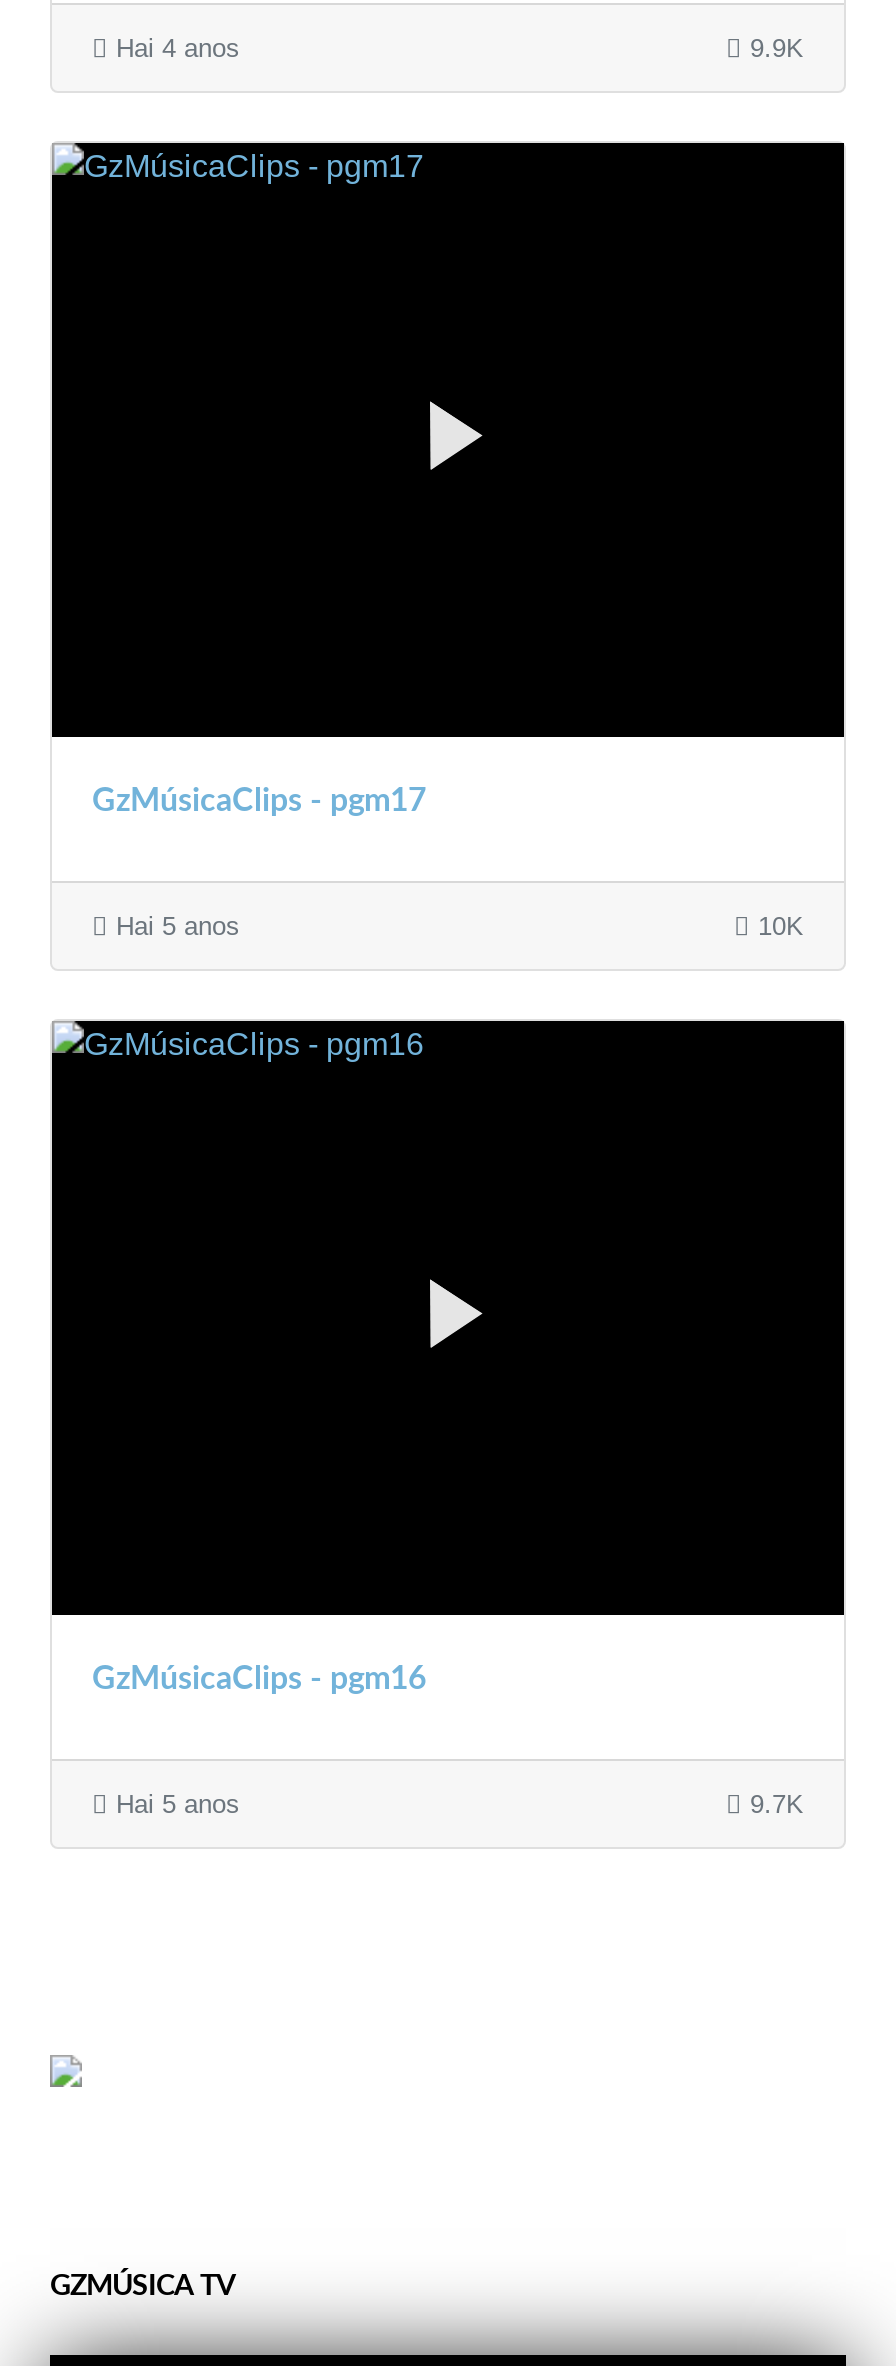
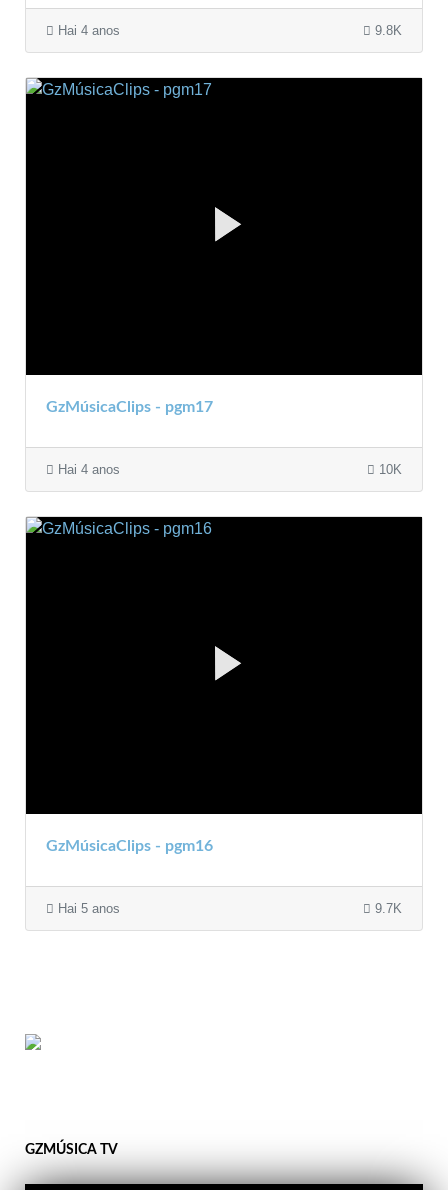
[742,33,804,63] 9.9K -> [371,23,402,38] 9.8K
[108,911,240,941] Hai 5 anos -> [54,462,120,477] Hai 4 anos

